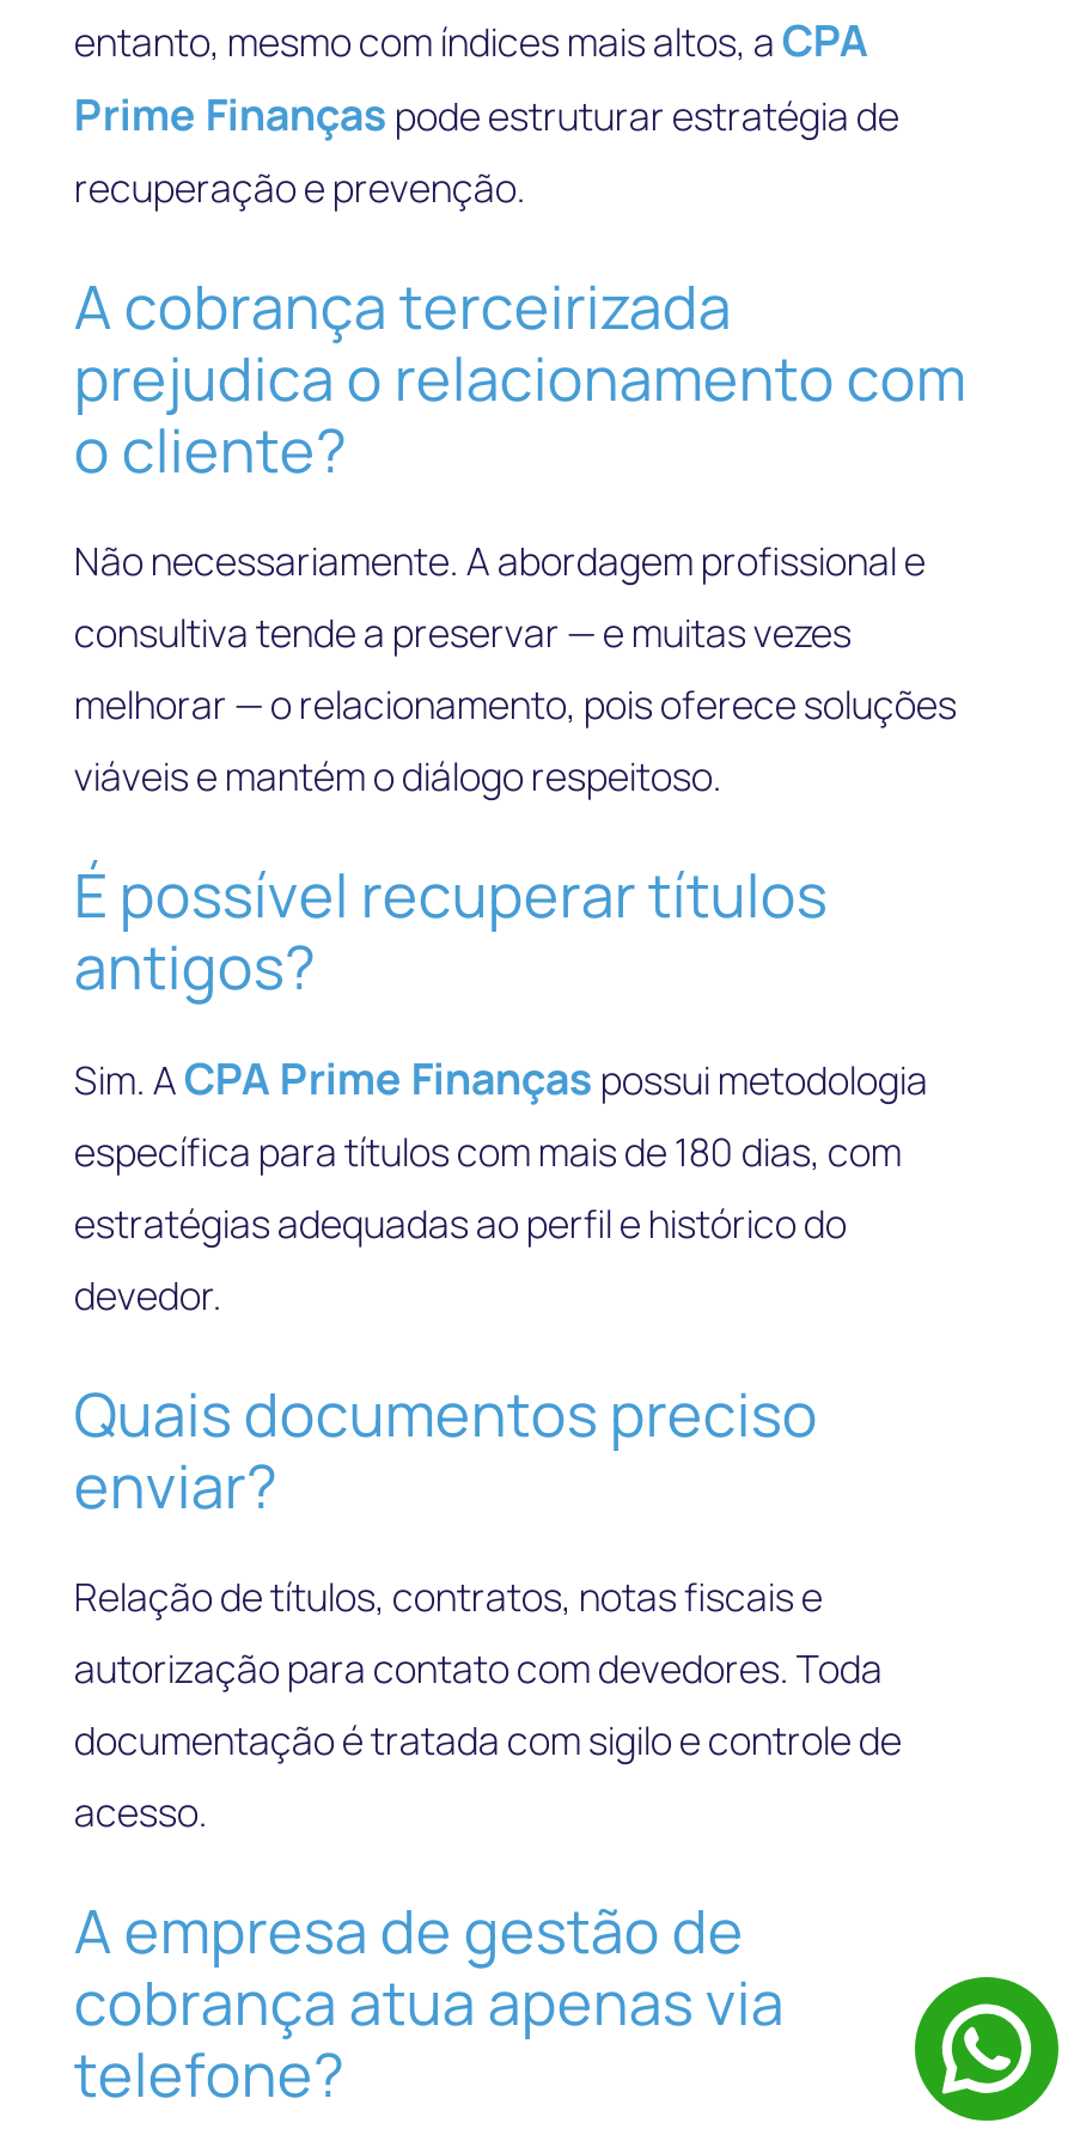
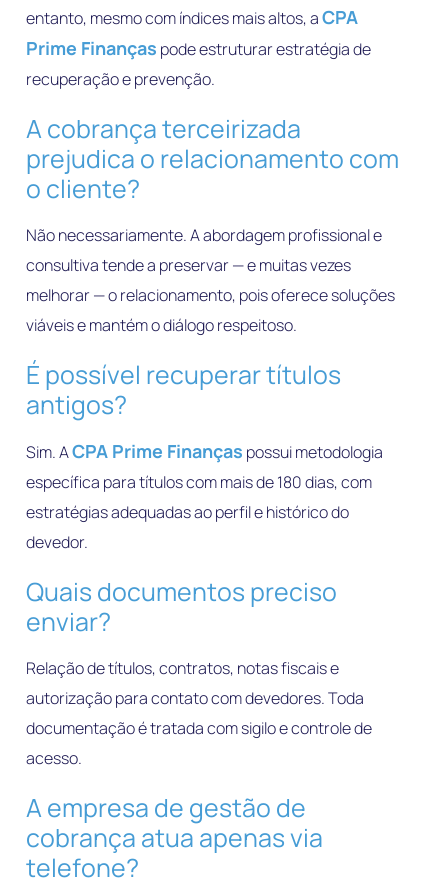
[913,1975,1061,2123] [image] -> none

